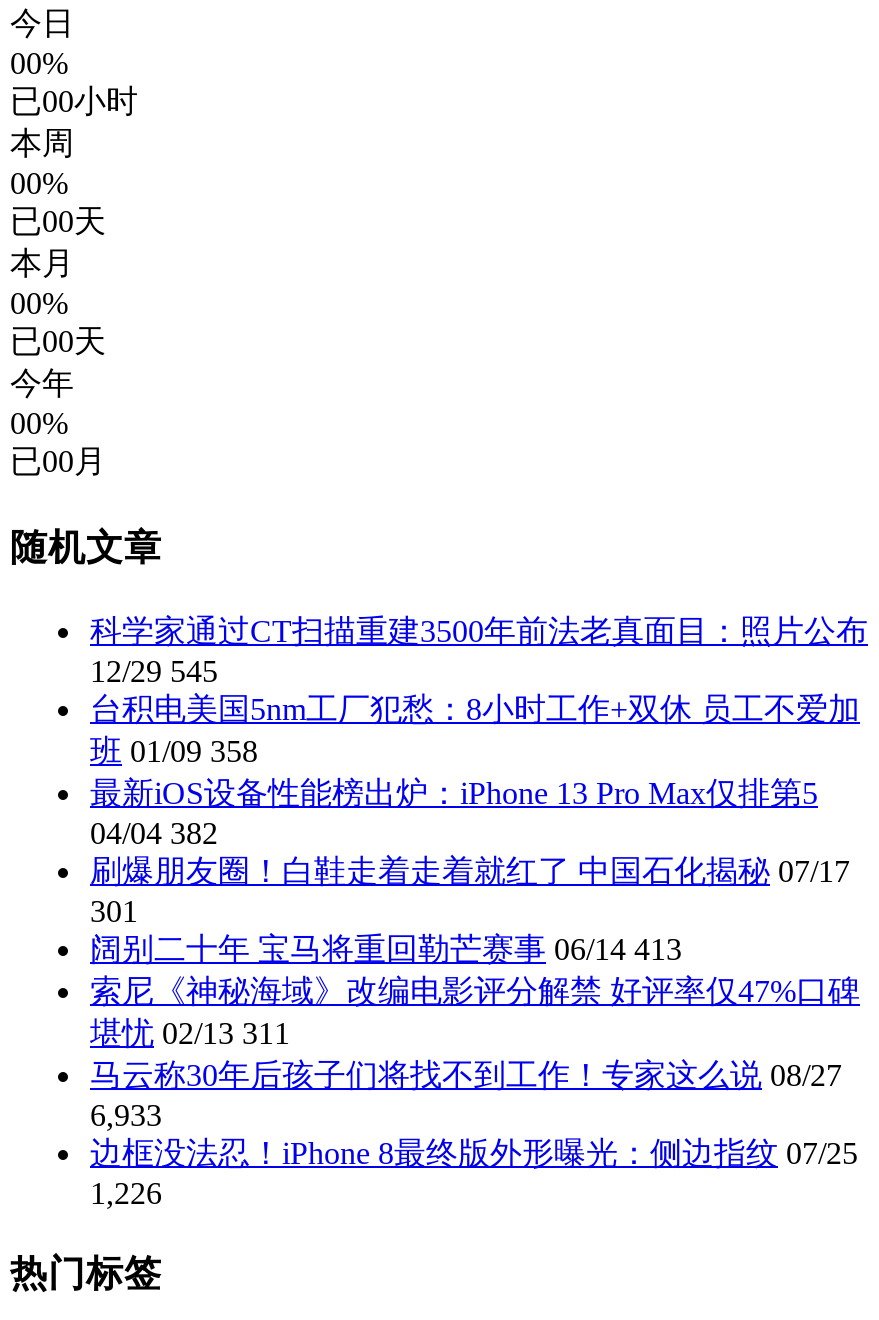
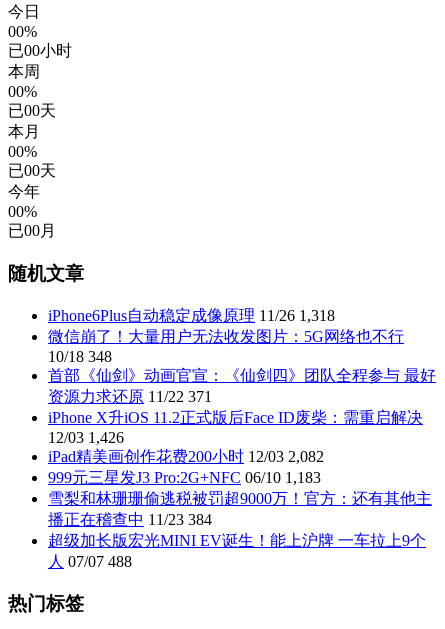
[90,613,868,1209] 科学家通过CT扫描重建3500年前法老真面目：照片公布 | 12/29 545 | 台积电美国5nm工厂犯愁：8小时工作+双休 员工不爱加 | 班 01/09 358 | 最新iOS设备性能榜出炉：iPhone 13 Pro Max仅排第5 | 04/04 382 | 刷爆朋友圈！白鞋走着走着就红了 中国石化揭秘 07/17 | 301 | 阔别二十年 宝马将重回勒芒赛事 06/14 413 | 索尼《神秘海域》改编电影评分解禁 好评率仅47%口碑 | 堪忧 02/13 311 | 马云称30年后孩子们将找不到工作！专家这么说 08/27 | 6,933 | 边框没法忍！iPhone 8最终版外形曝光：侧边指纹 07/25 | 1,226 -> [48,307,436,570] iPhone6Plus自动稳定成像原理 11/26 1,318 | 微信崩了！大量用户无法收发图片：5G网络也不行 | 10/18 348 | 首部《仙剑》动画官宣：《仙剑四》团队全程参与 最好 | 资源力求还原 11/22 371 | iPhone X升iOS 11.2正式版后Face ID废柴：需重启解决 | 12/03 1,426 | iPad精美画创作花费200小时 12/03 2,082 | 999元三星发J3 Pro:2G+NFC 06/10 1,183 | 雪梨和林珊珊偷逃税被罚超9000万！官方：还有其他主 | 播正在稽查中 11/23 384 | 超级加长版宏光MINI EV诞生！能上沪牌 一车拉上9个 | 人 07/07 488

